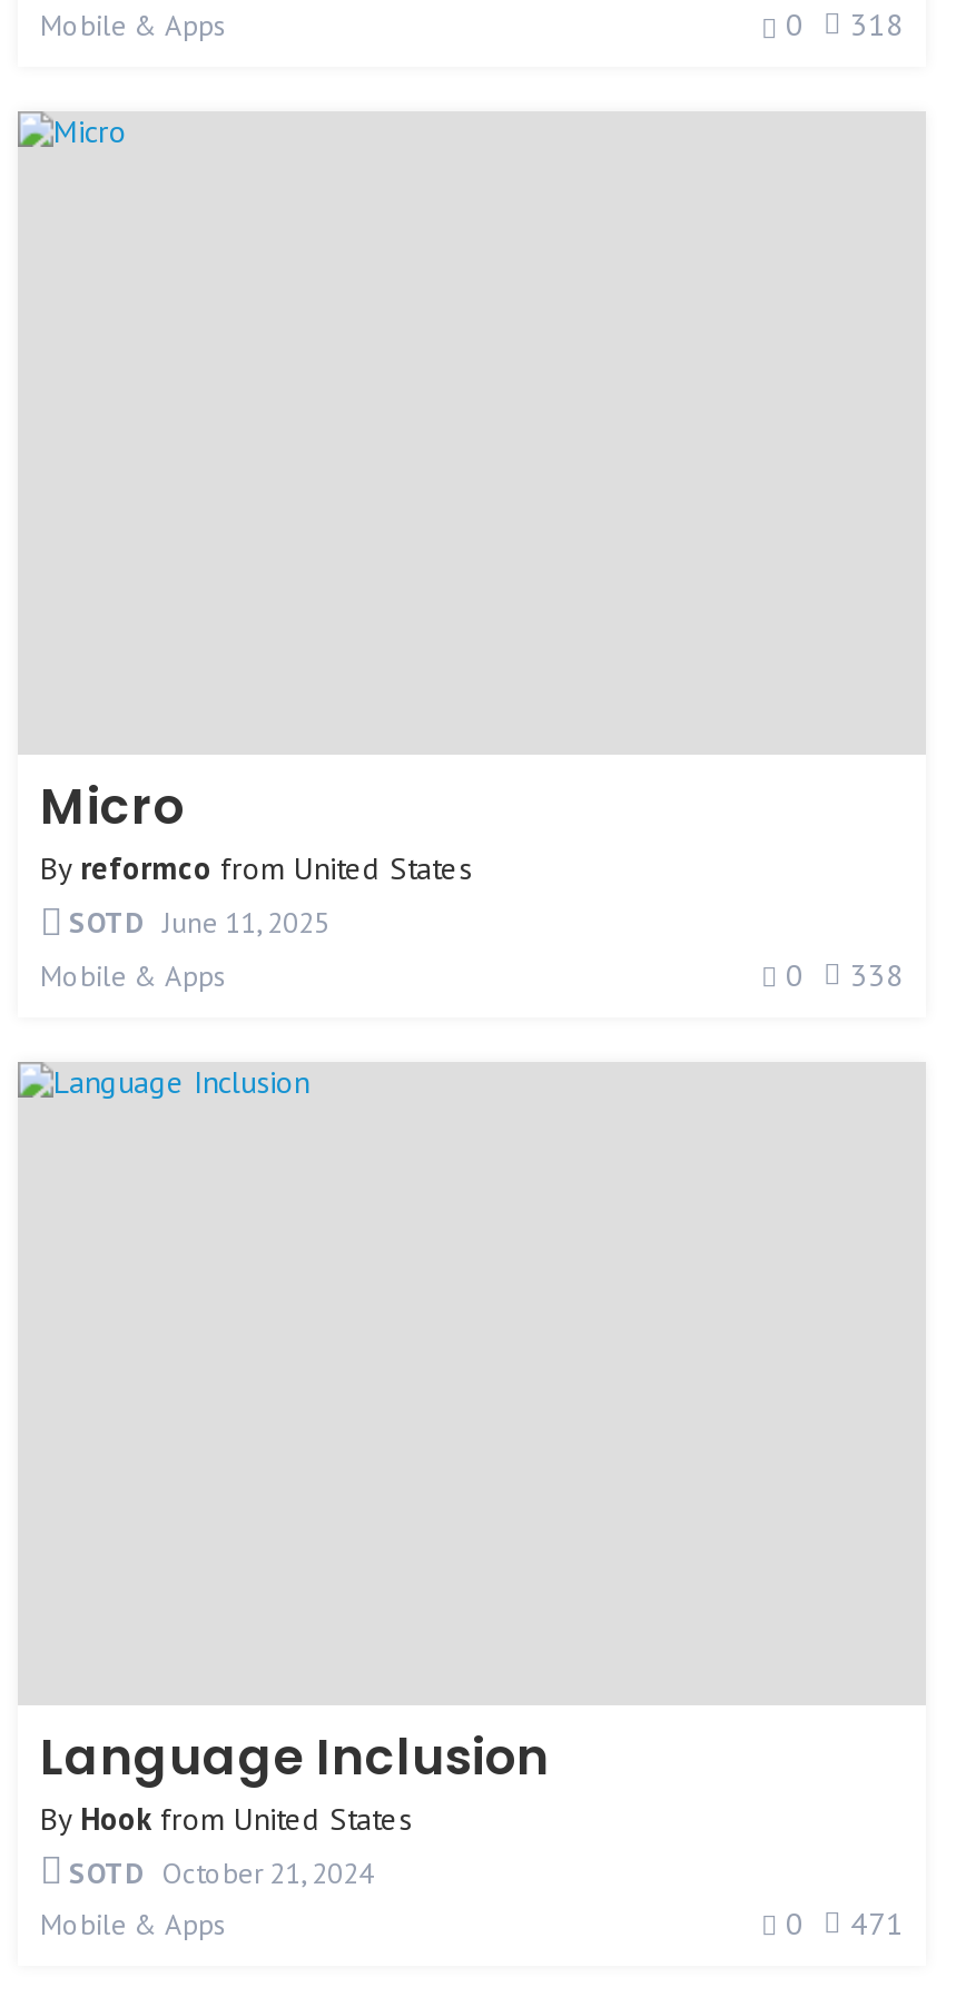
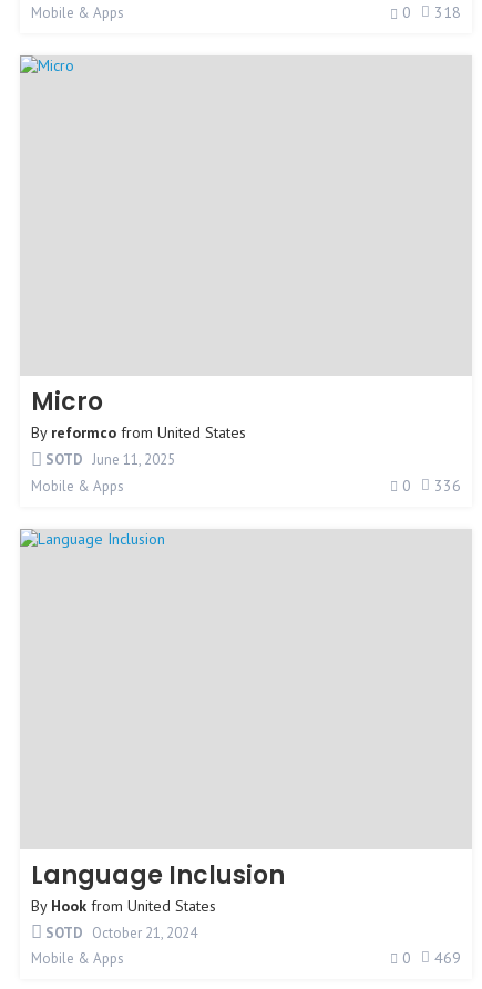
[786,954,904,994] 0 338 -> [402,475,461,495] 0 336
[786,1903,904,1943] 0 471 -> [402,948,461,968] 0 469

